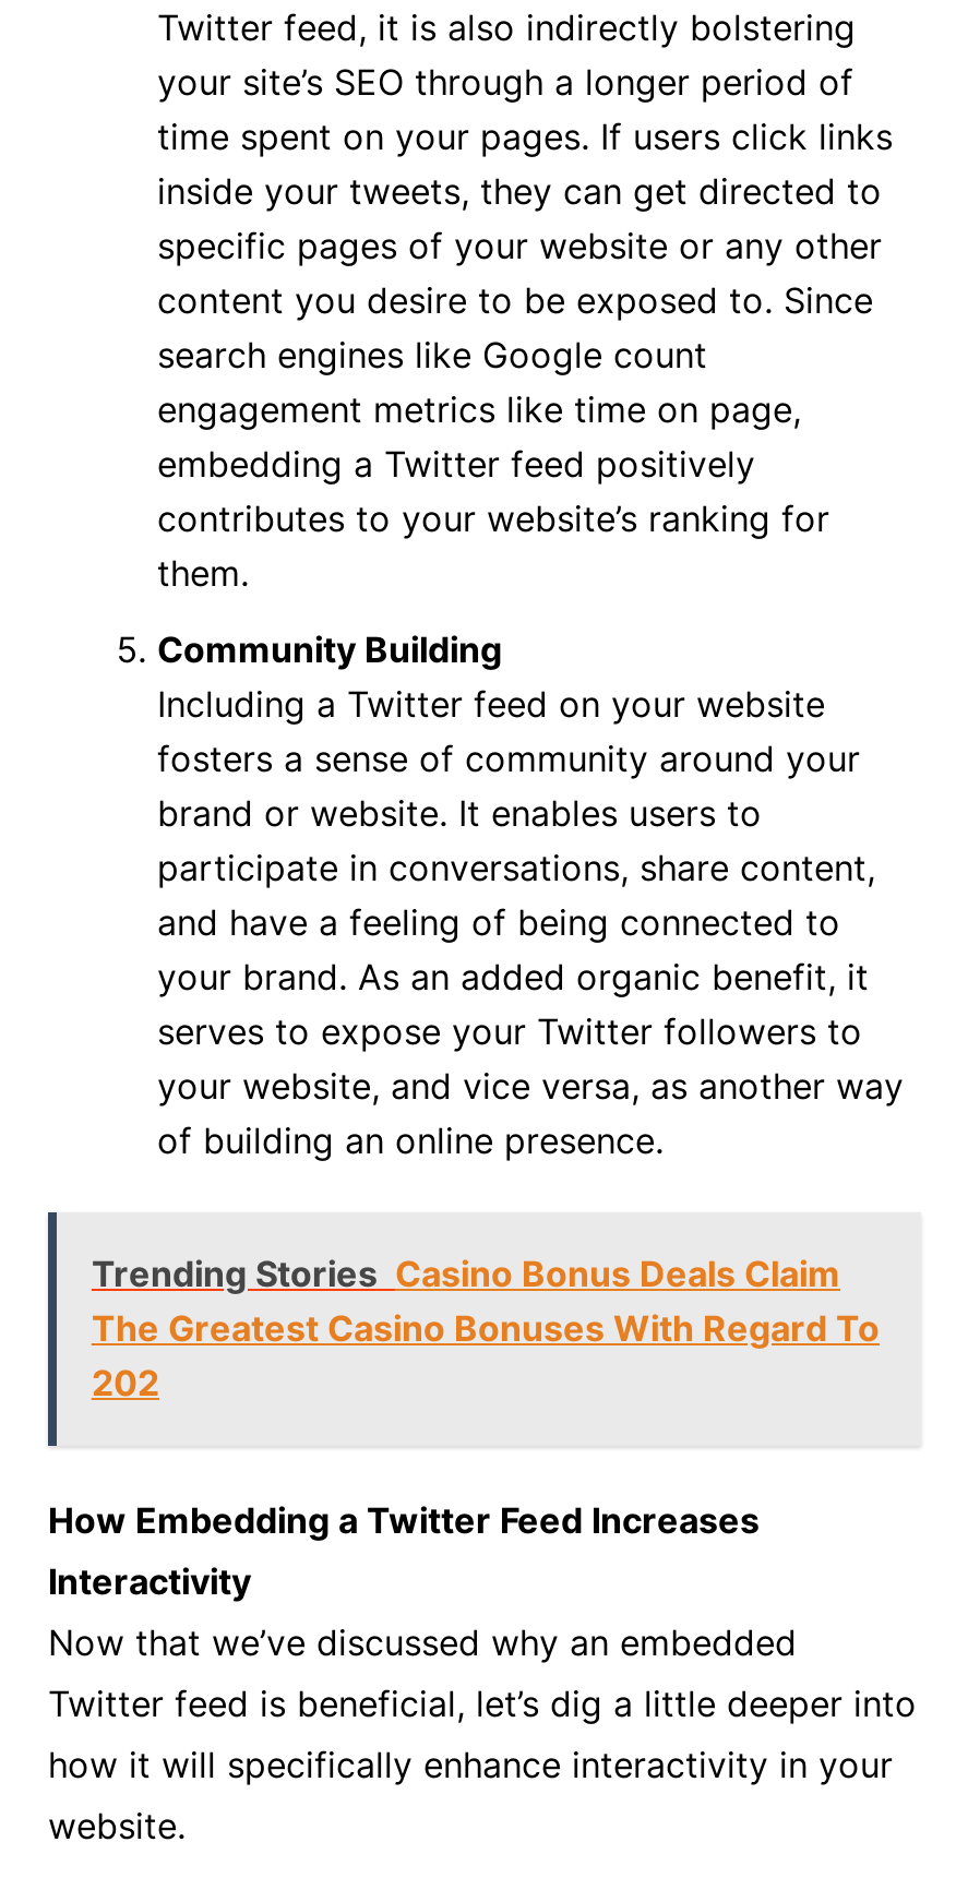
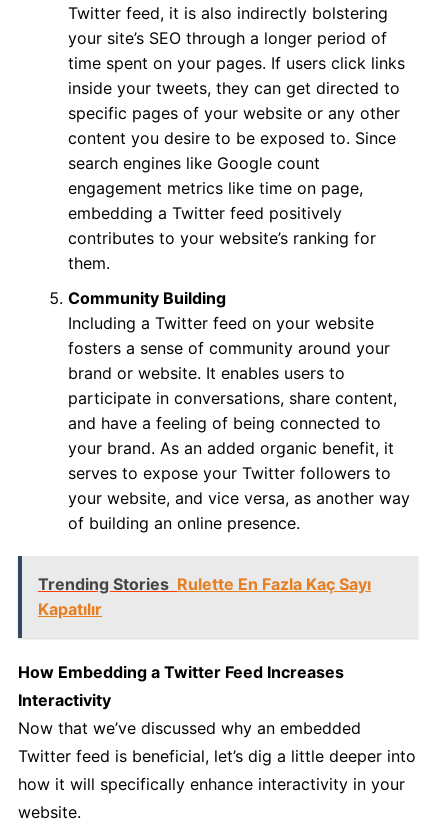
[92,1252,880,1405] Trending Stories Casino Bonus Deals Claim | The Greatest Casino Bonuses With Regard To | 202 -> [38,574,371,619] Trending Stories Rulette En Fazla Kaç Sayı | Kapatılır

